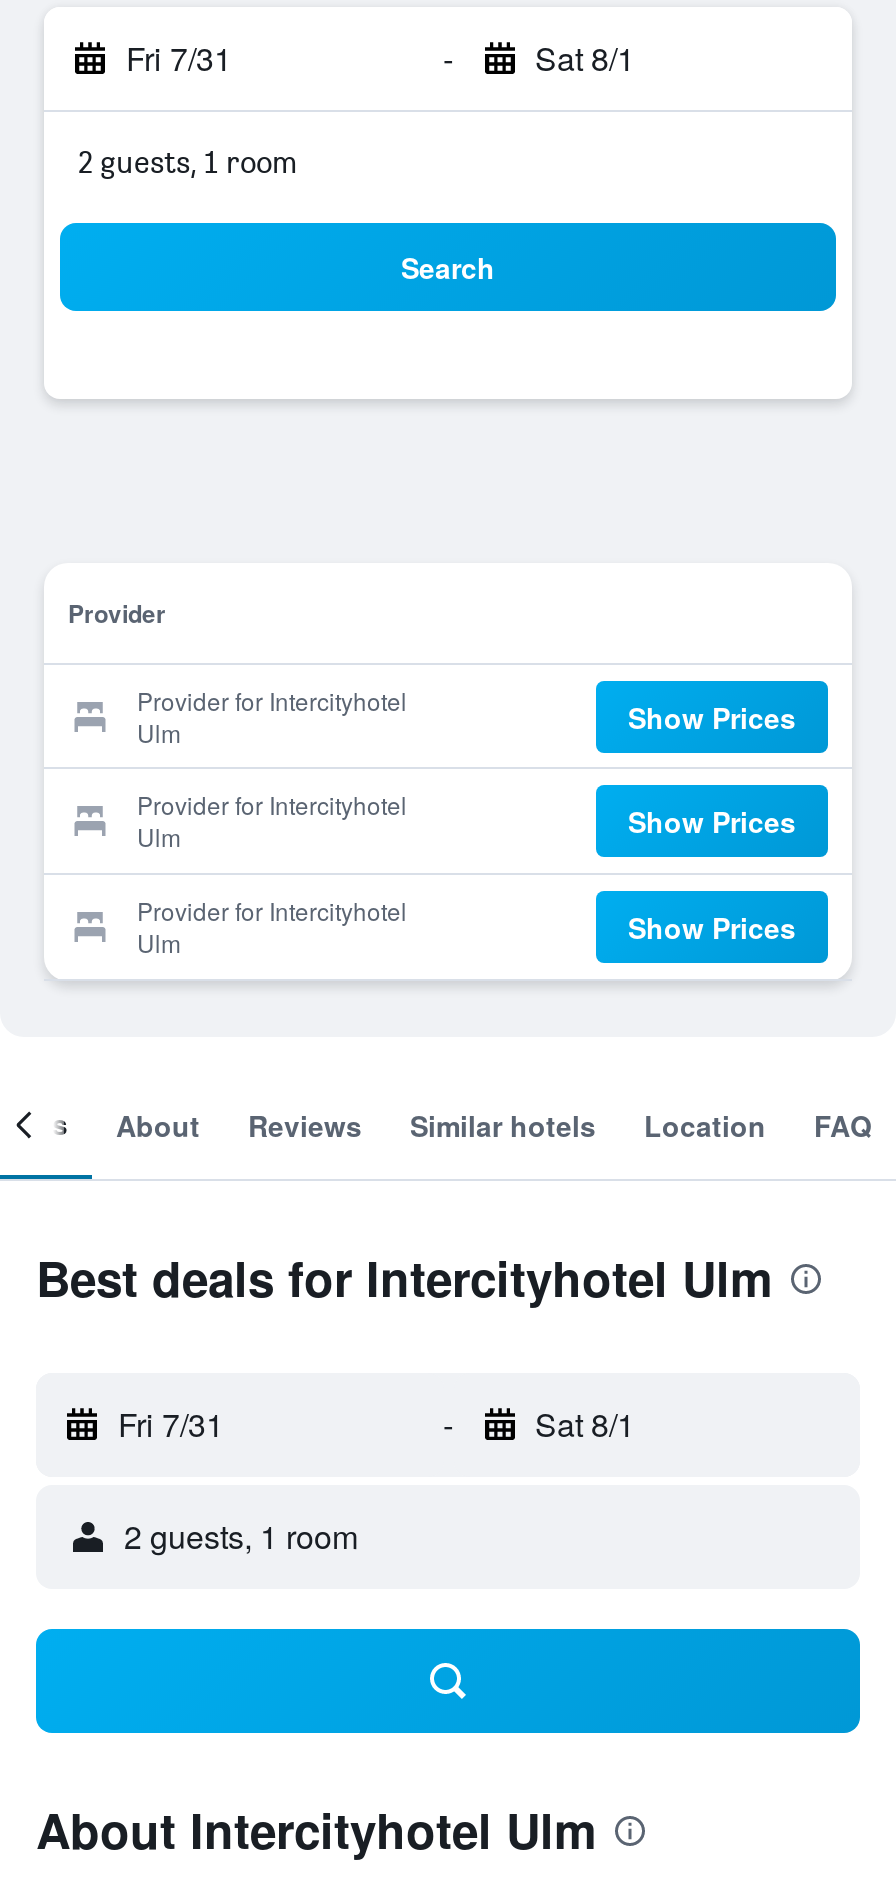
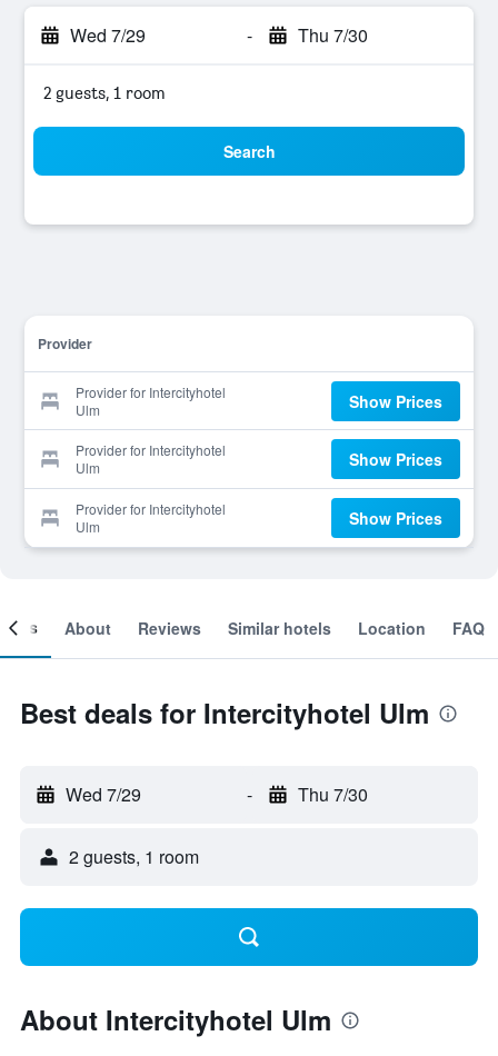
[126,35,232,81] Fri 7/31 -> [70,22,146,48] Wed 7/29
[535,35,635,81] Sat 8/1 -> [297,22,367,48] Thu 7/30
[118,1401,224,1447] Fri 7/31 -> [66,781,141,807] Wed 7/29
[535,1401,635,1447] Sat 8/1 -> [297,781,367,807] Thu 7/30

